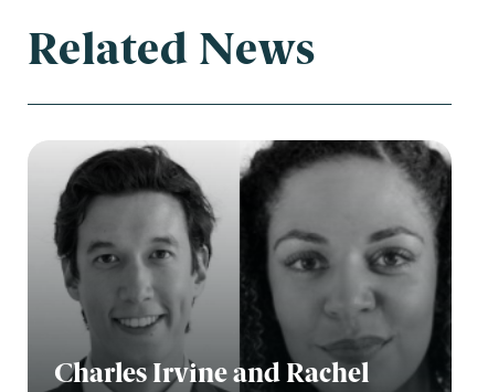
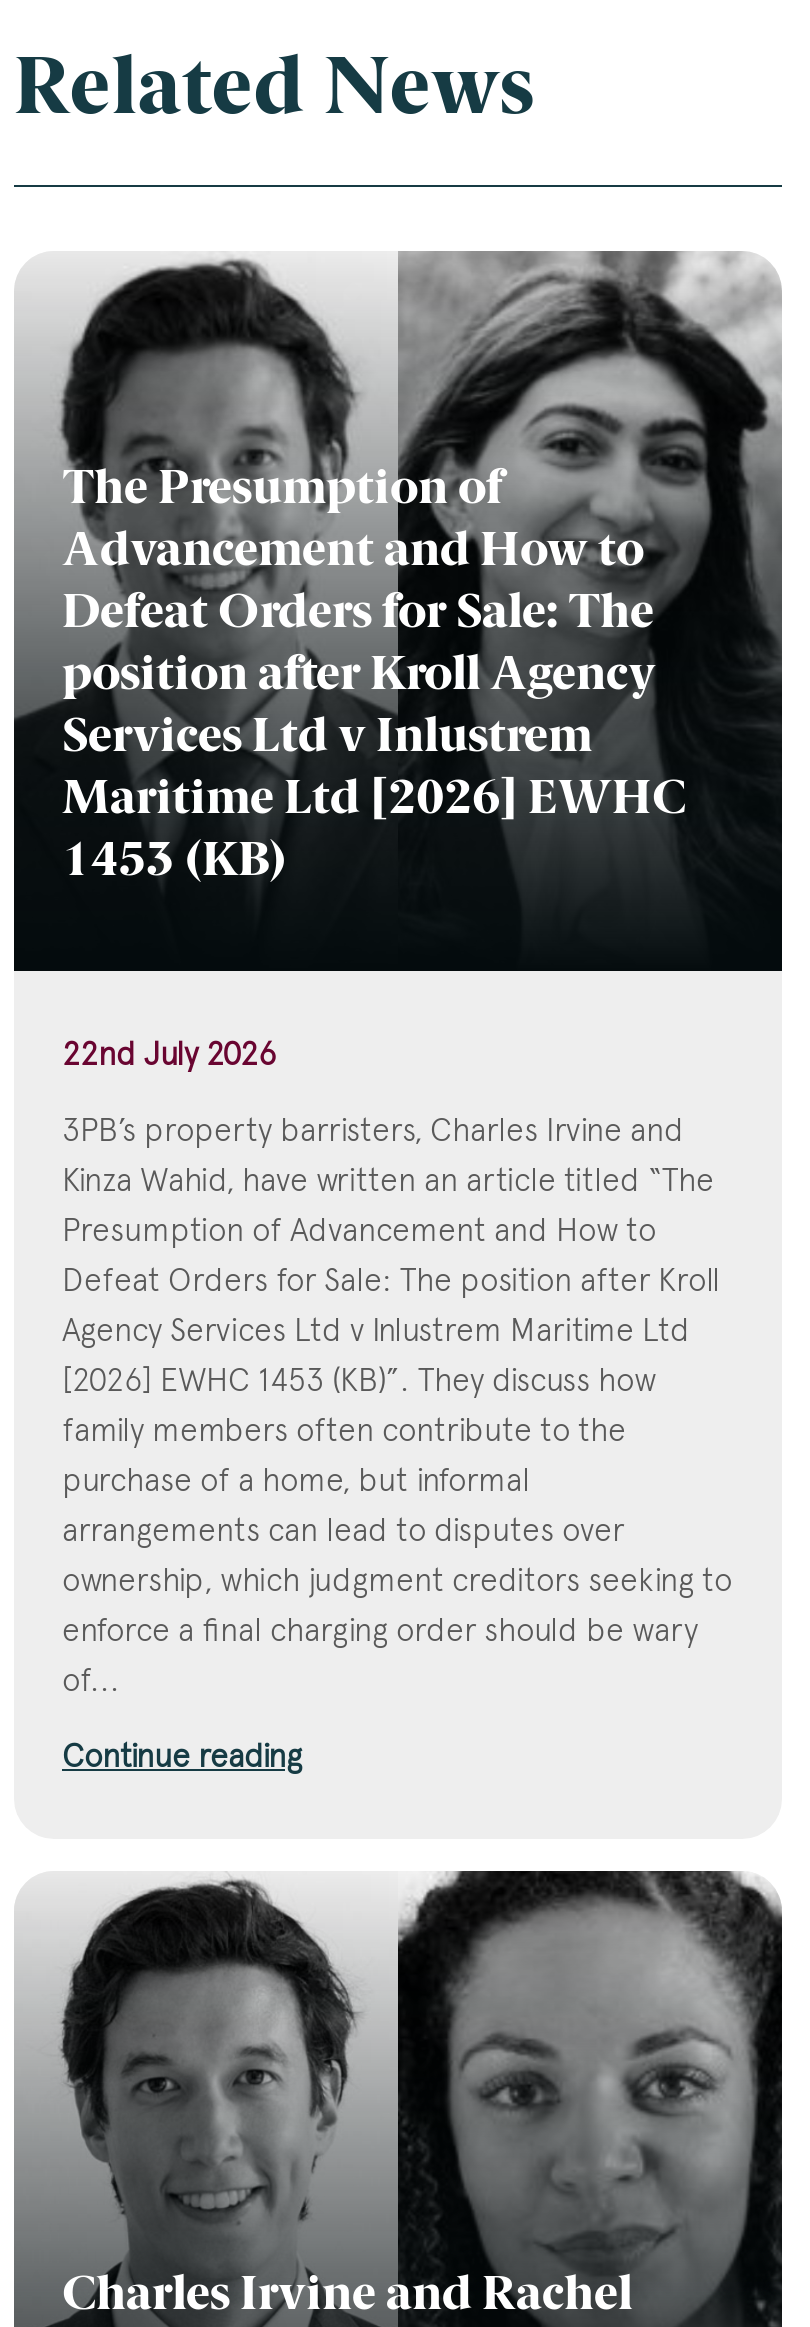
none -> [16,251,782,975] [image] | The Presumption of | Advancement and How to | Defeat Orders for Sale: The | position after Kroll Agency | Services Ltd v Inlustrem | Maritime Ltd [2026] EWHC | 1453 (KB)
none -> [62,1035,732,1775] 22nd July 2026 | 3PB’s property barristers, Charles Irvine and | Kinza Wahid, have written an article titled “The | Presumption of Advancement and How to | Defeat Orders for Sale: The position after Kroll | Agency Services Ltd v Inlustrem Maritime Ltd | [2026] EWHC 1453 (KB)”. They discuss how | family members often contribute to the | purchase of a home, but informal | arrangements can lead to disputes over | ownership, which judgment creditors seeking to | enforce a final charging order should be wary | of... | Continue reading

